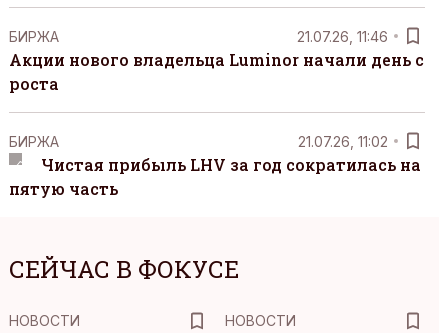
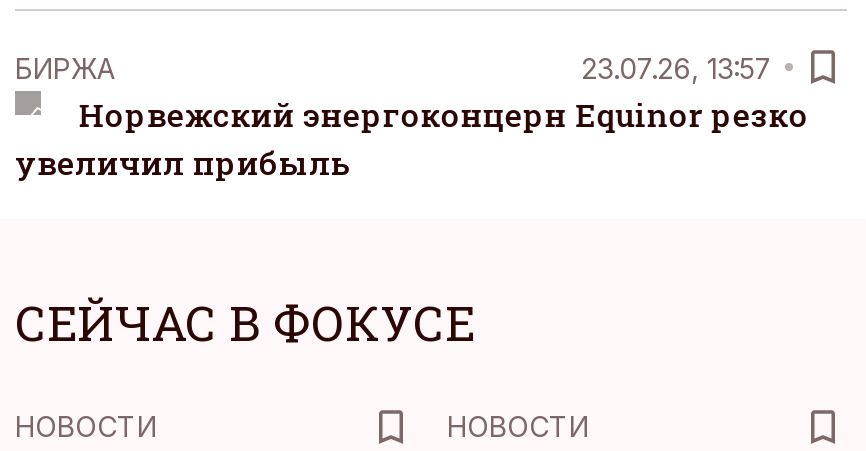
[9,27,424,199] 21.07.26, 11:46 | Акции нового владельца Luminor начали день с | роста | БИРЖА | 21.07.26, 11:02 | Чистая прибыль LHV за год сократилась на | пятую часть -> [15,50,809,183] 23.07.26, 13:57 | Норвежский энергоконцерн Equinor резко | увеличил прибыль

